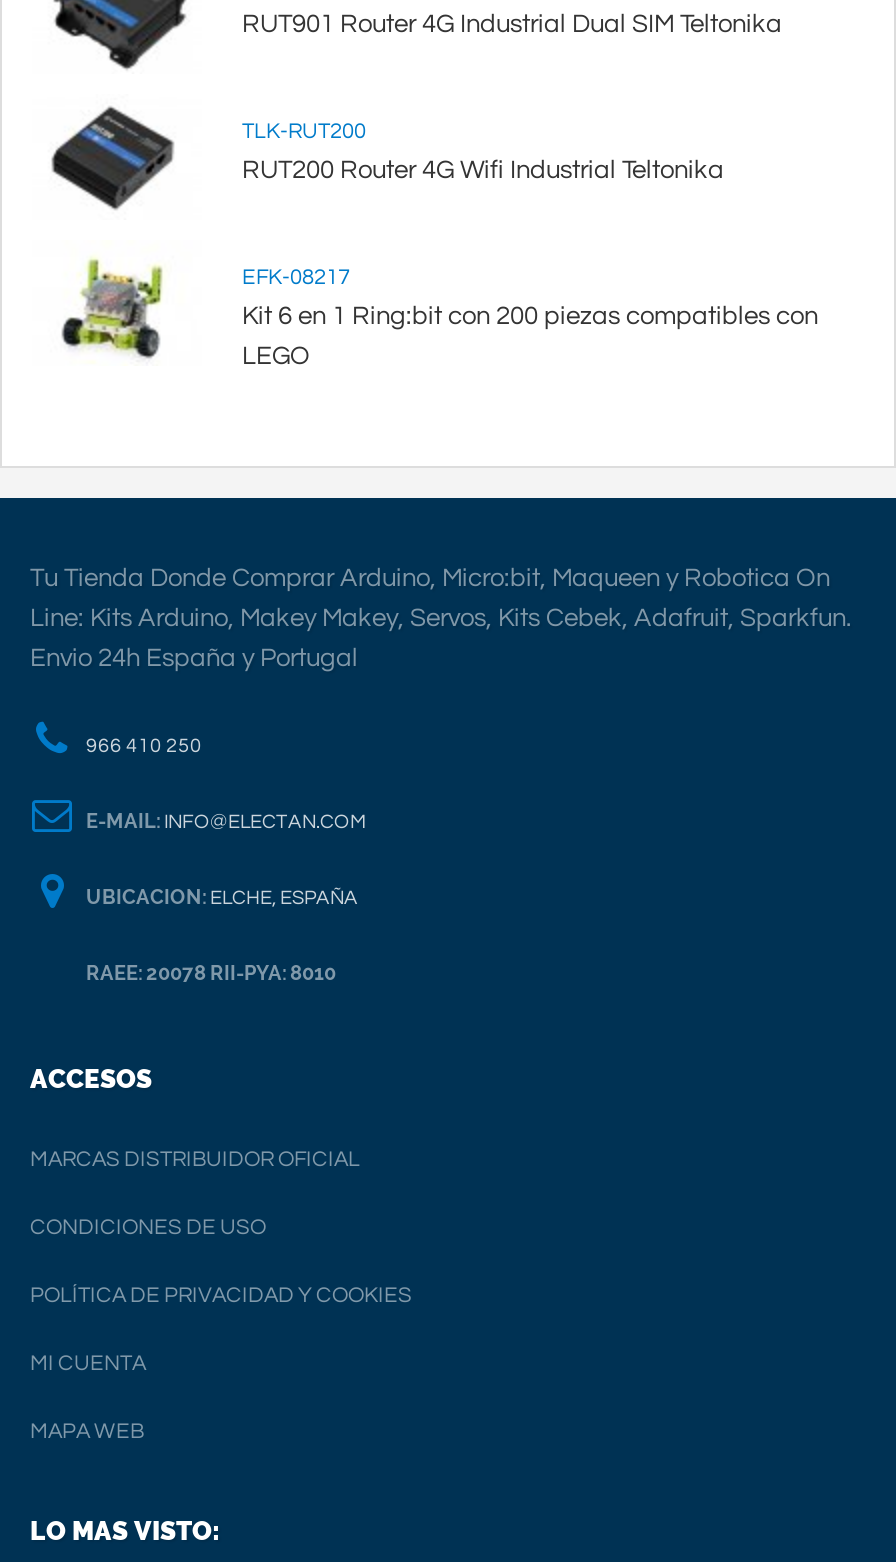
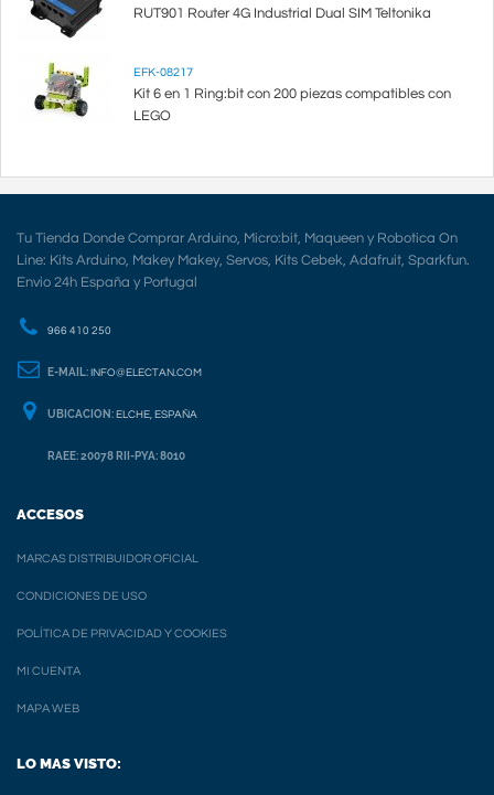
[50,106,724,206] [image] | TLK-RUT200 | RUT200 Router 4G Wifi Industrial Teltonika -> none

